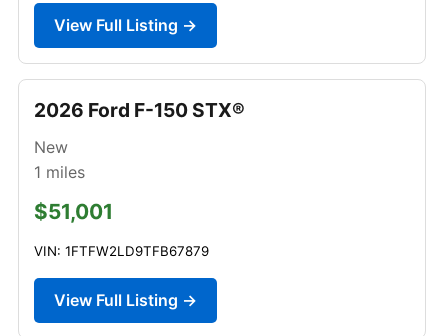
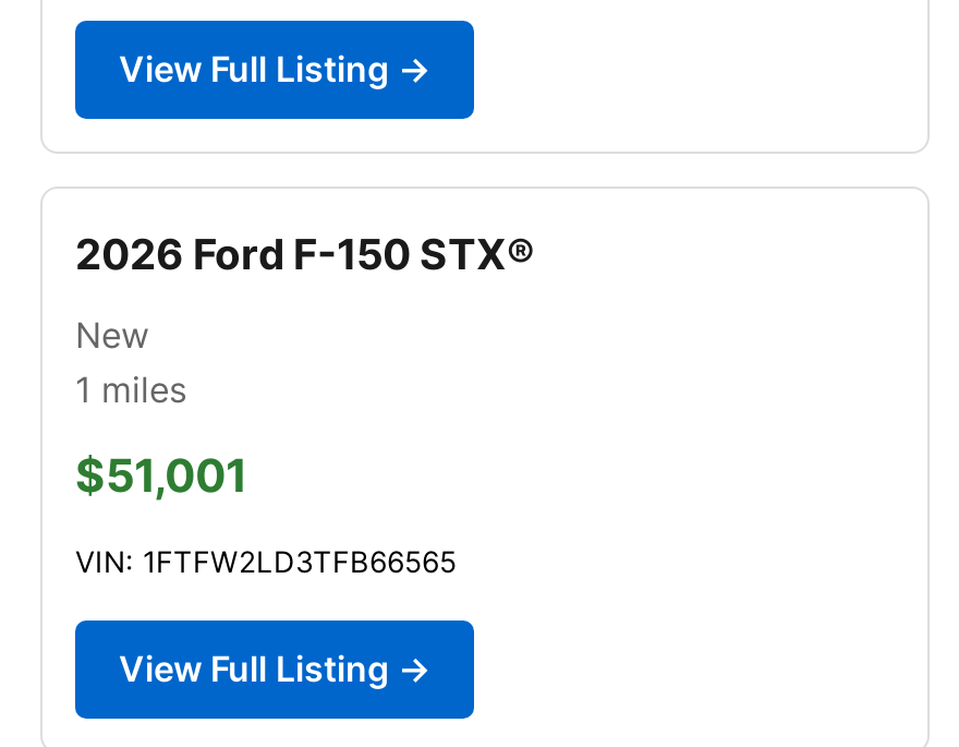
[34,243,209,259] VIN: 1FTFW2LD9TFB67879 -> [75,544,457,579] VIN: 1FTFW2LD3TFB66565

